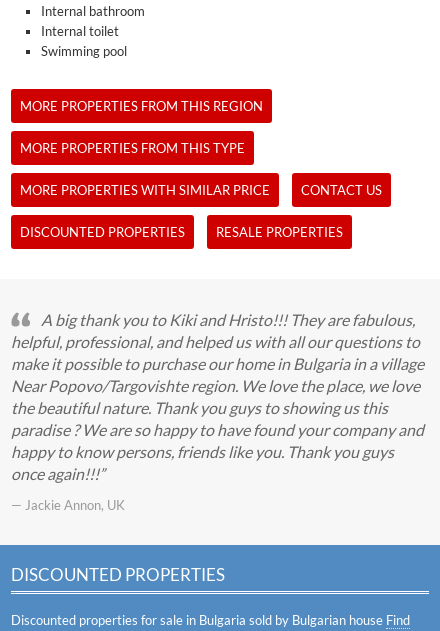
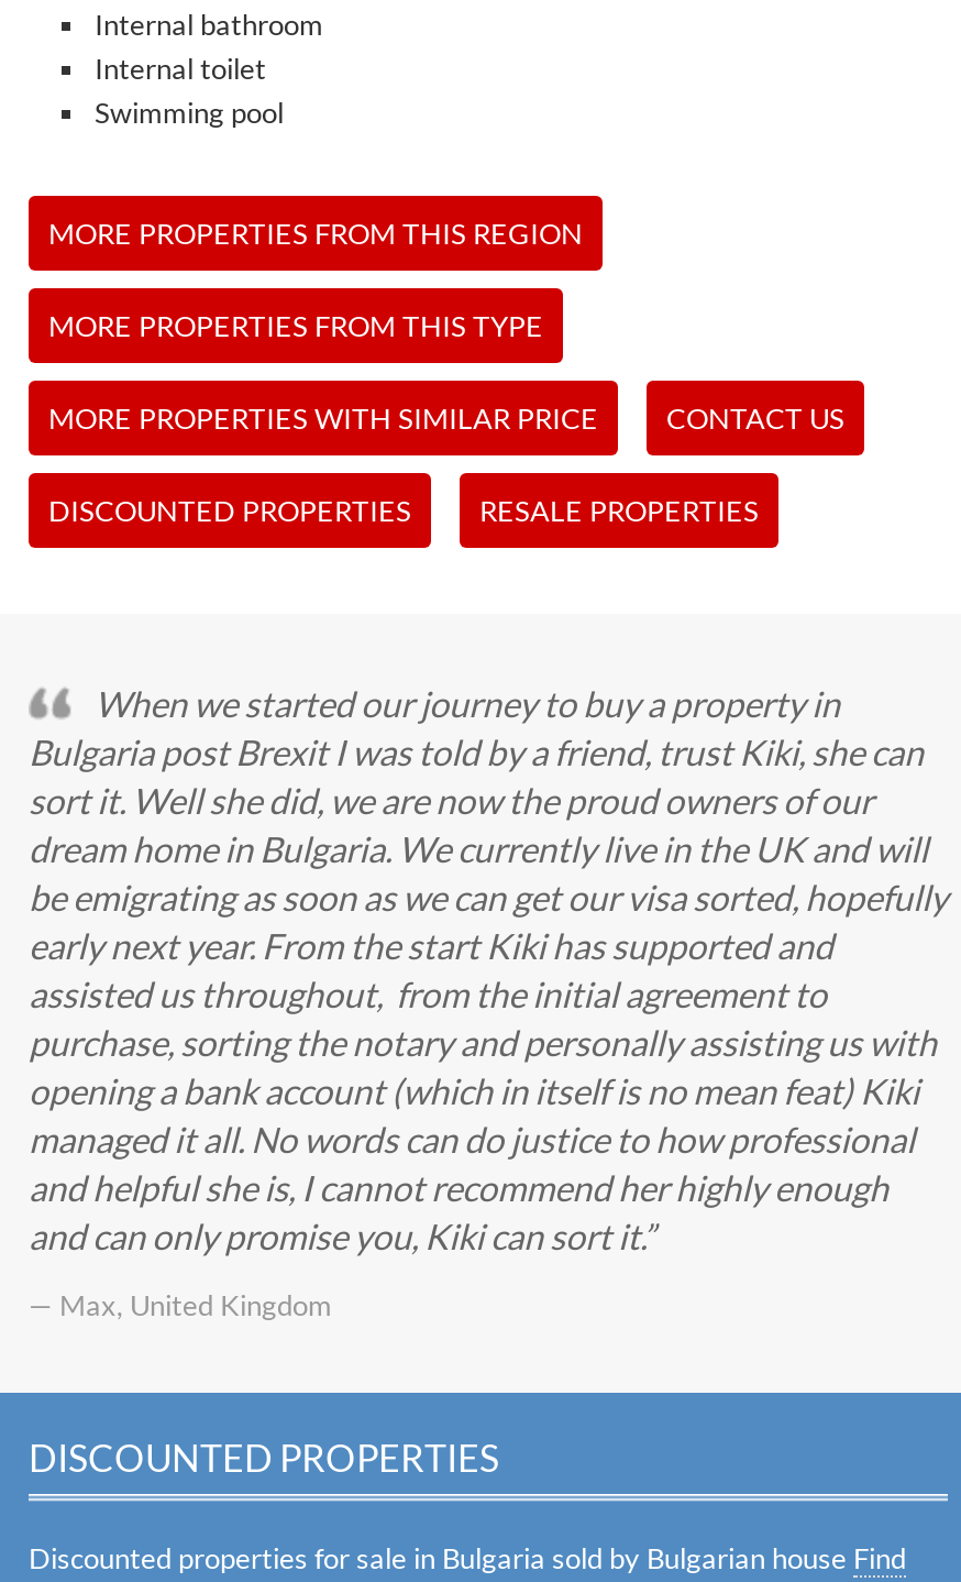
[11,310,424,483] A big thank you to Kiki and Hristo!!! They are fabulous, | helpful, professional, and helped us with all our questions to | make it possible to purchase our home in Bulgaria in a village | Near Popovo/Targovishte region. We love the place, we love | the beautiful nature. Thank you guys to showing us this | paradise ? We are so happy to have found your company and | happy to know persons, friends like you. Thank you guys | once again!!! -> [29,682,948,1256] When we started our journey to buy a property in | Bulgaria post Brexit I was told by a friend, trust Kiki, she can | sort it. Well she did, we are now the proud owners of our | dream home in Bulgaria. We currently live in the UK and will | be emigrating as soon as we can get our visa sorted, hopefully | early next year. From the start Kiki has supported and | assisted us throughout, from the initial agreement to | purchase, sorting the notary and personally assisting us with | opening a bank account (which in itself is no mean feat) Kiki | managed it all. No words can do justice to how professional | and helpful she is, I cannot recommend her highly enough | and can only promise you, Kiki can sort it.
[11,497,125,513] — Jackie Annon, UK -> [29,1287,332,1322] — Max, United Kingdom

